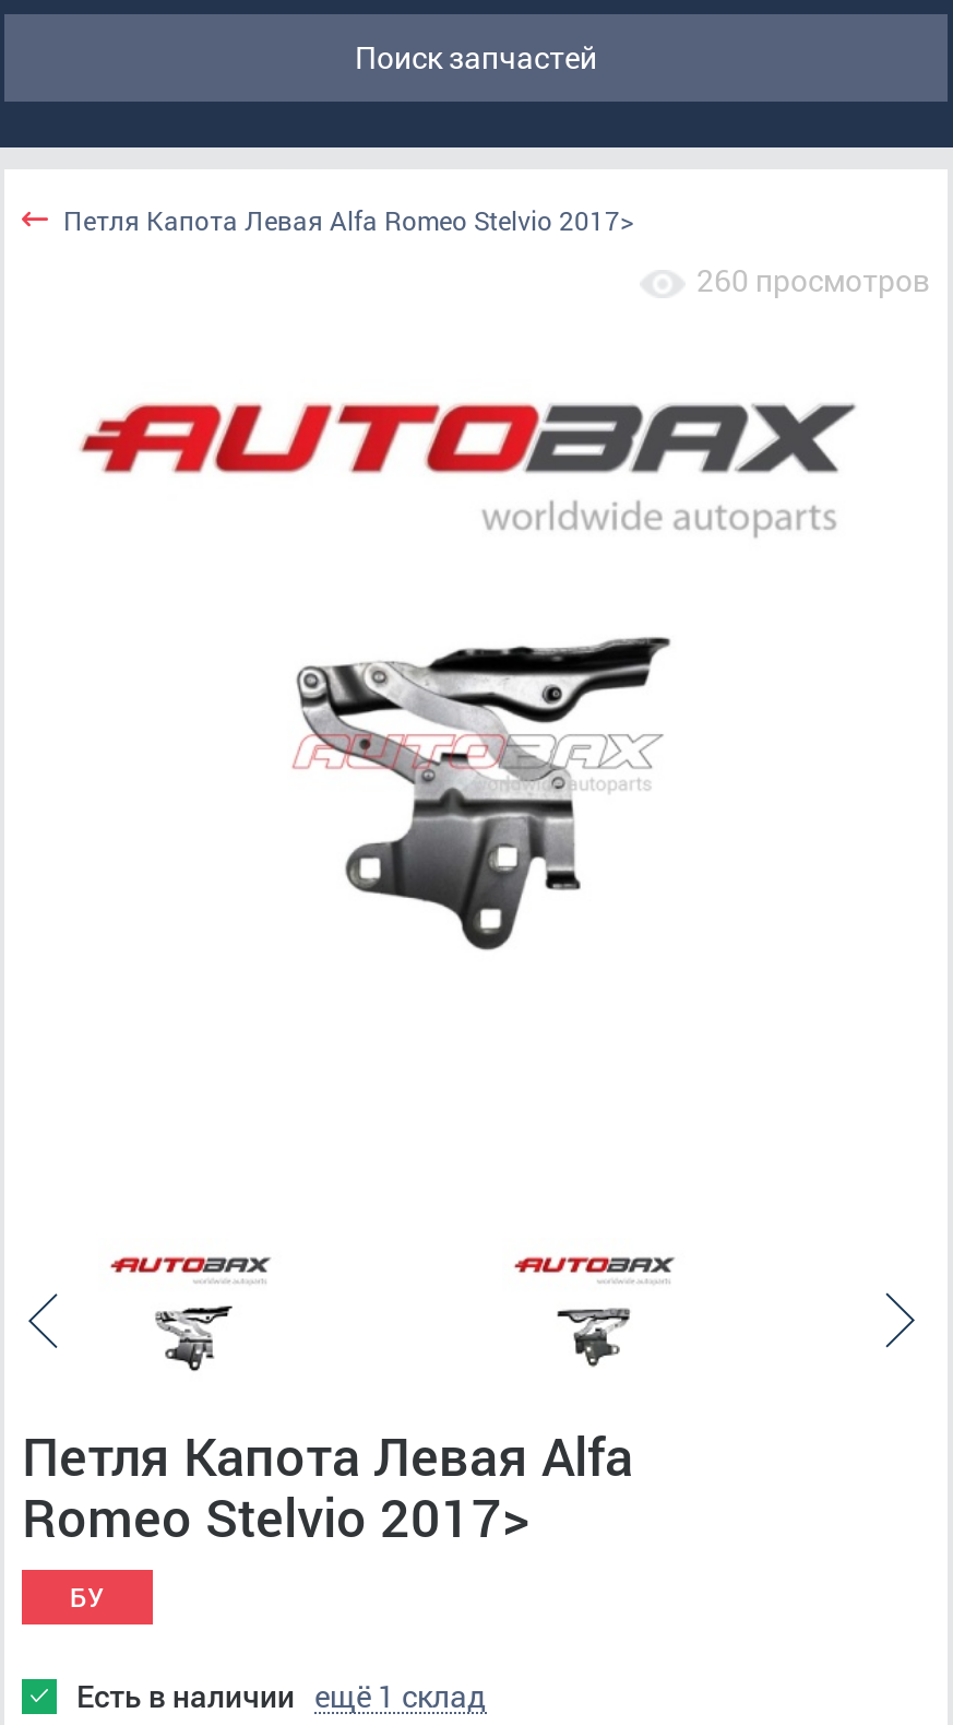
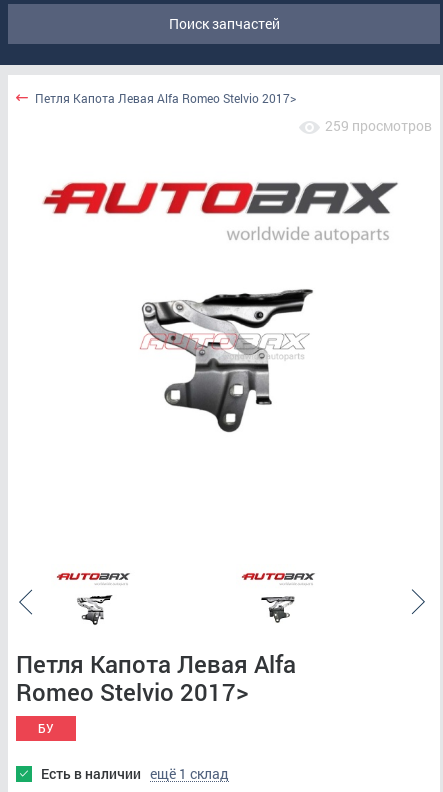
[696,258,930,300] 260 просмотров -> [325,116,432,135] 259 просмотров

